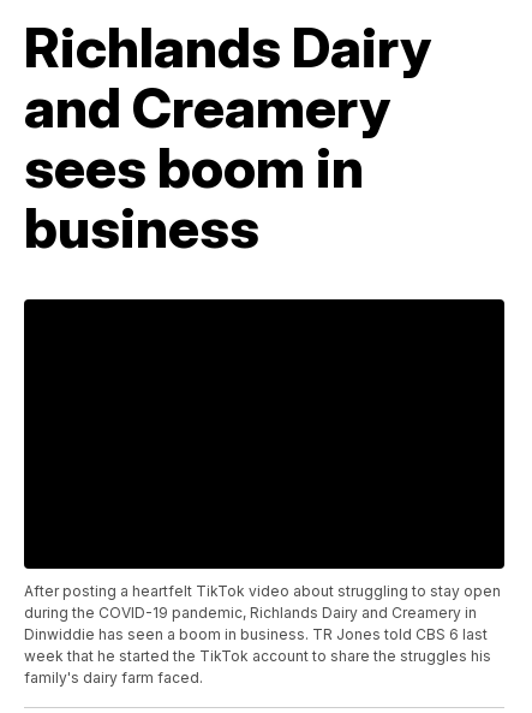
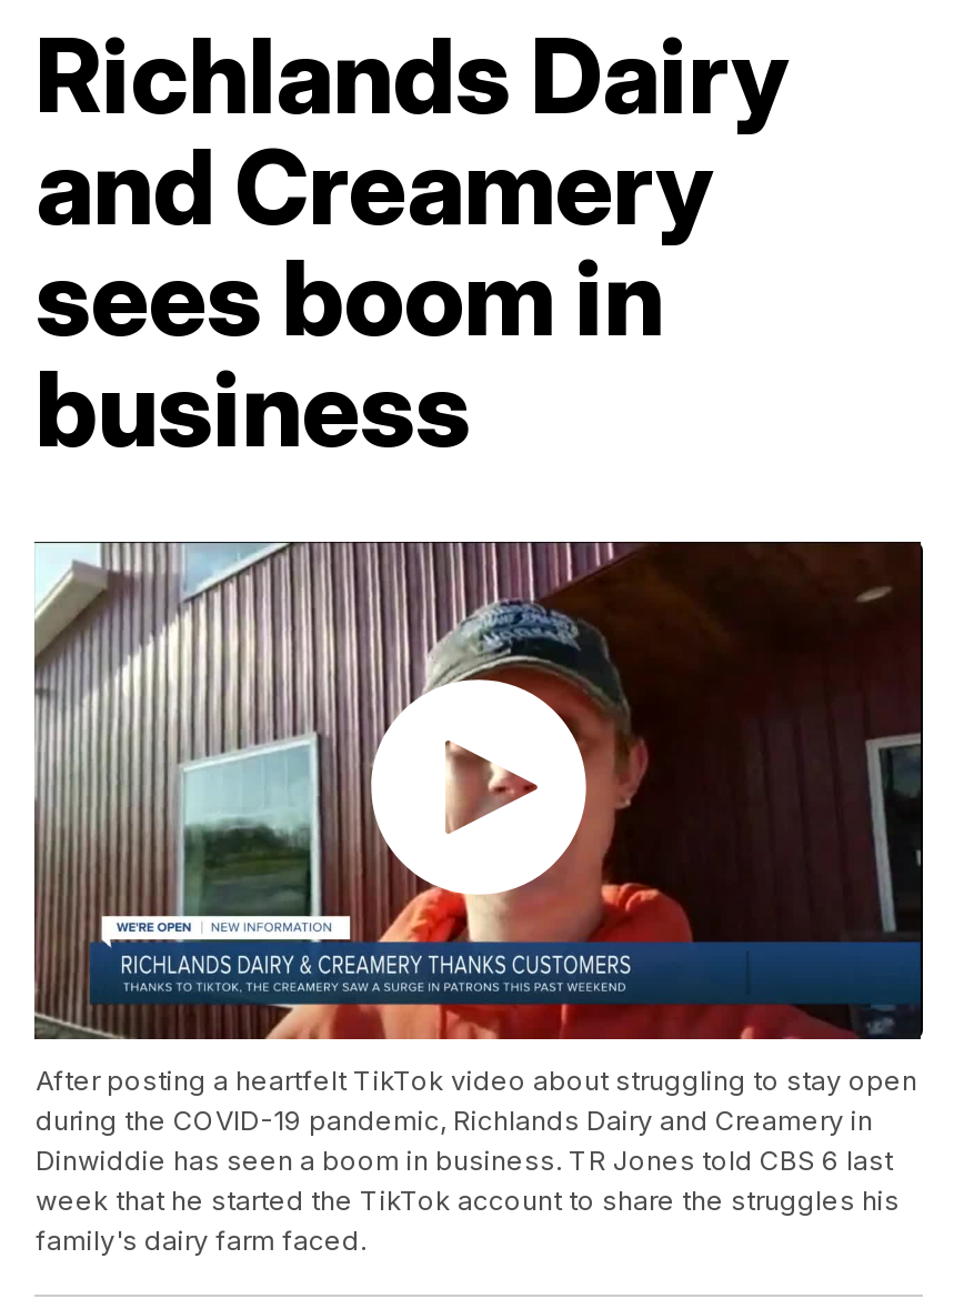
none -> [32,540,923,1041] [image]

